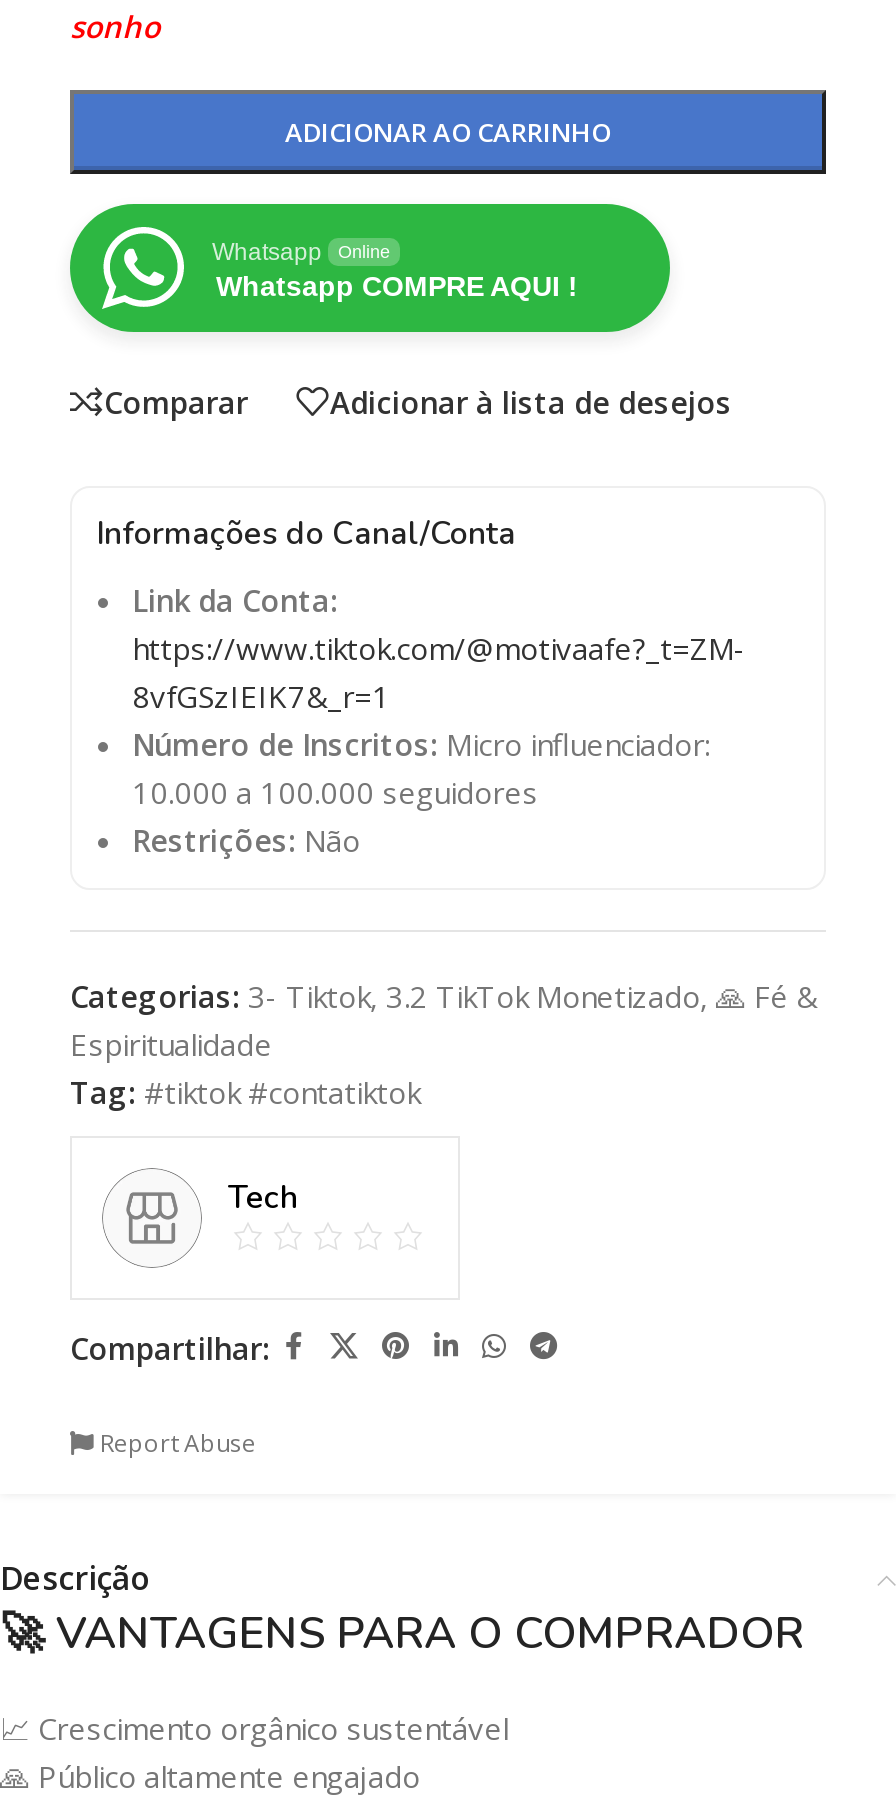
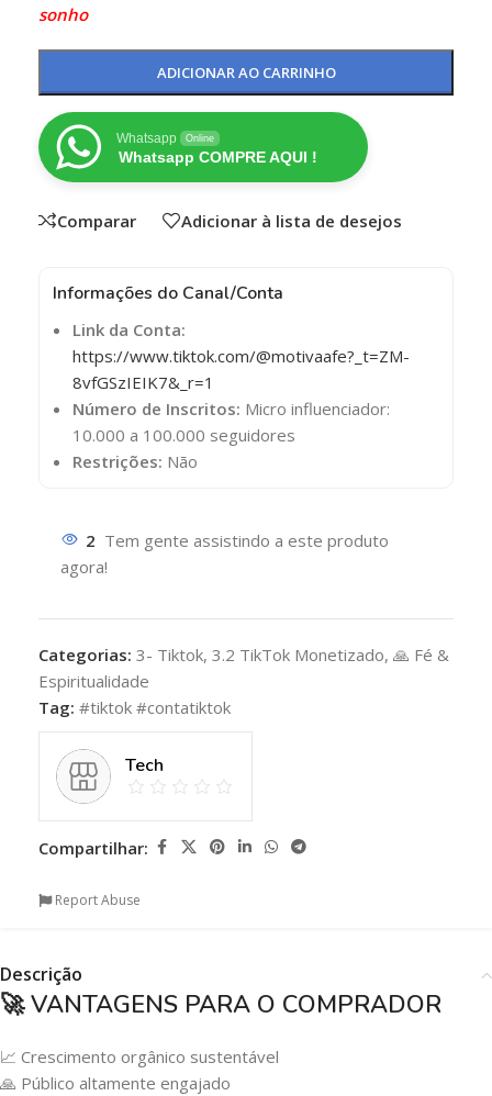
none -> [60,529,389,578] 2 Tem gente assistindo a este produto | agora!

